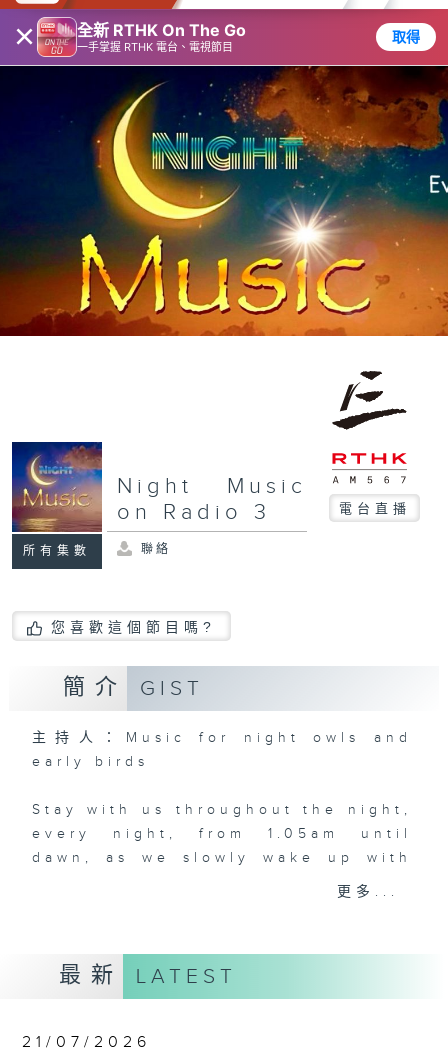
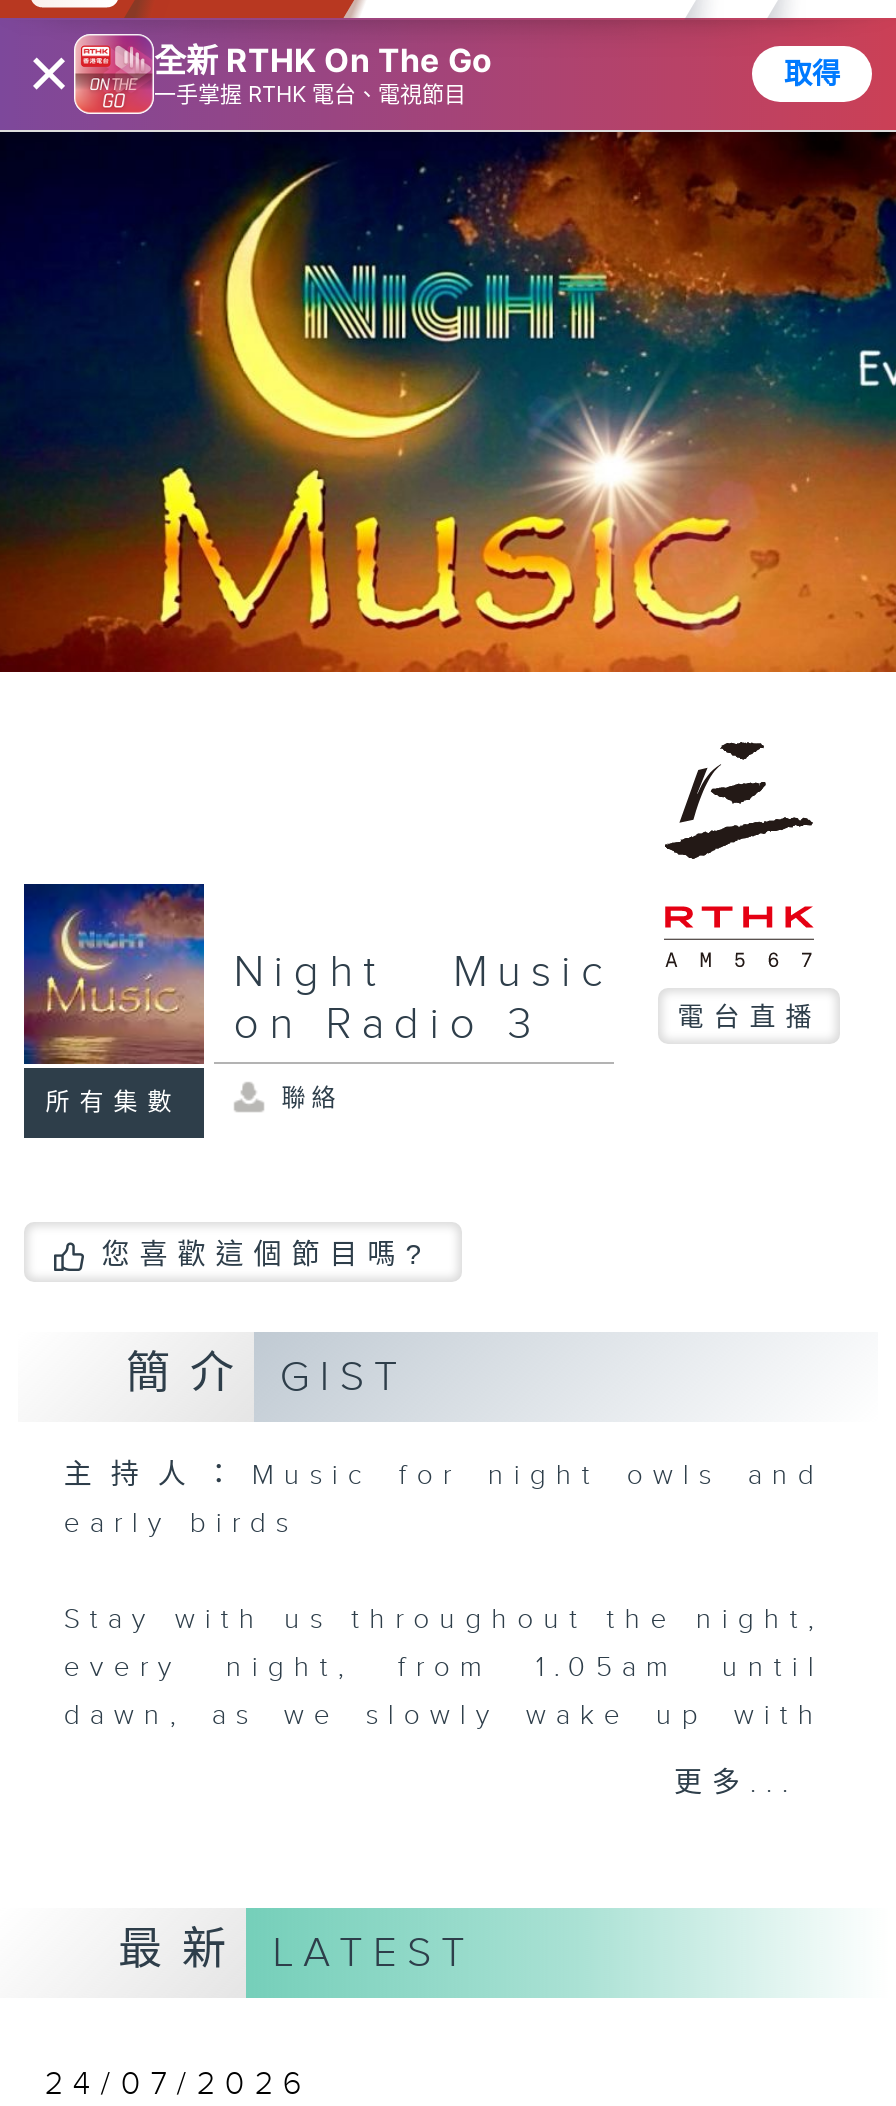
[22,1033,151,1052] 21/07/2026 -> [45,2067,311,2105] 24/07/2026

